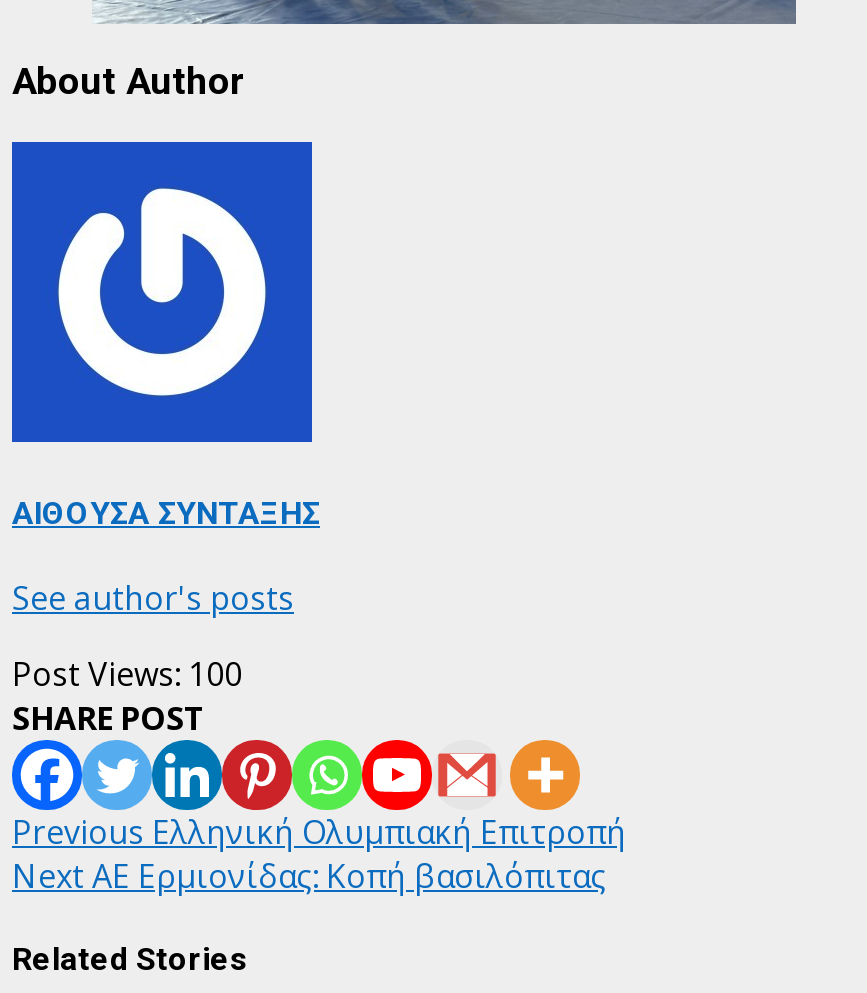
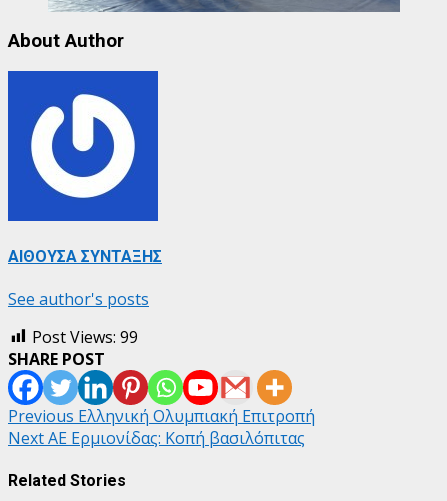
[12,651,242,695] Post Views: 100 -> [32,325,138,347] Post Views: 99

